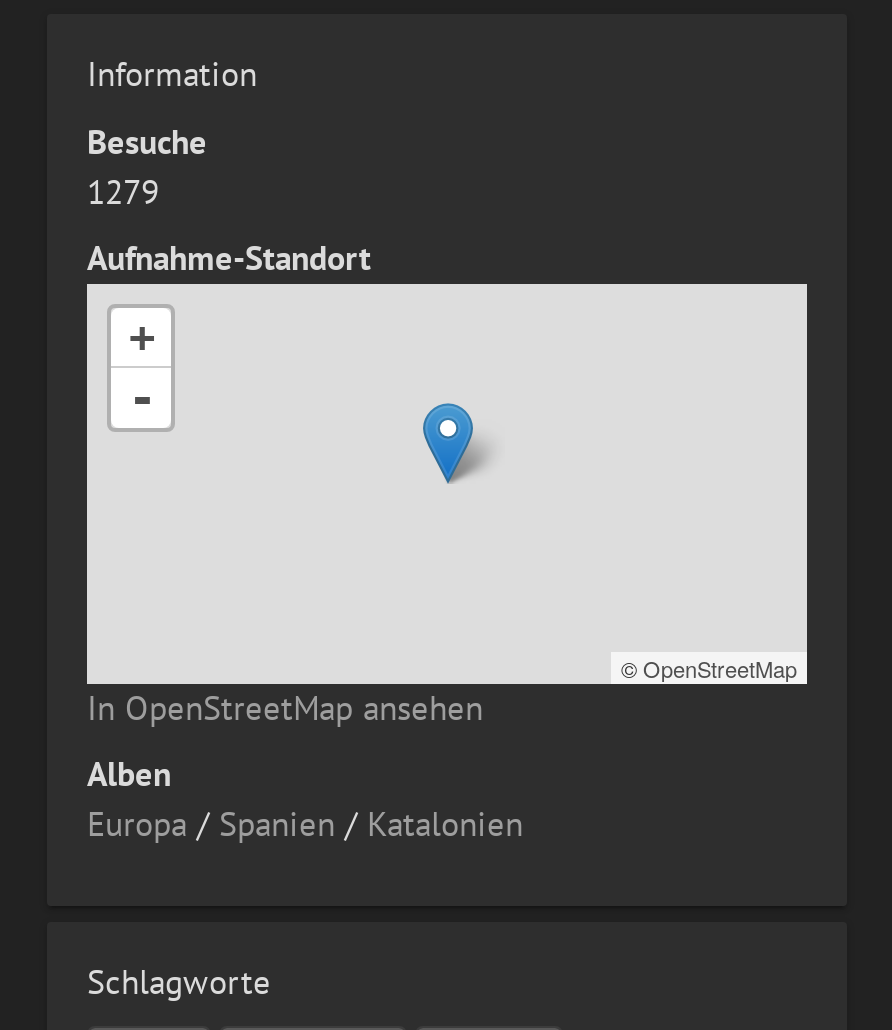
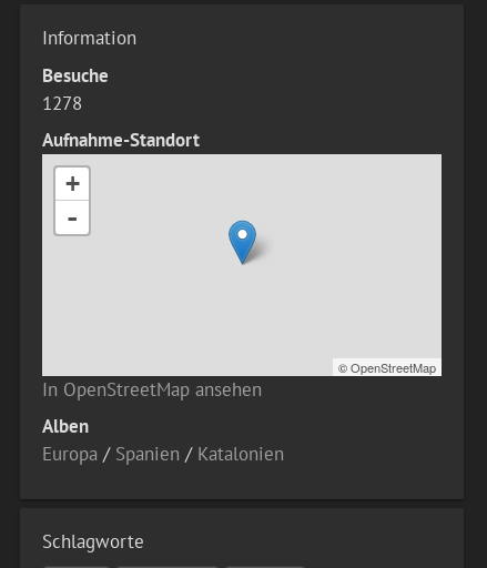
[87,170,159,214] 1279 -> [42,91,82,116] 1278

